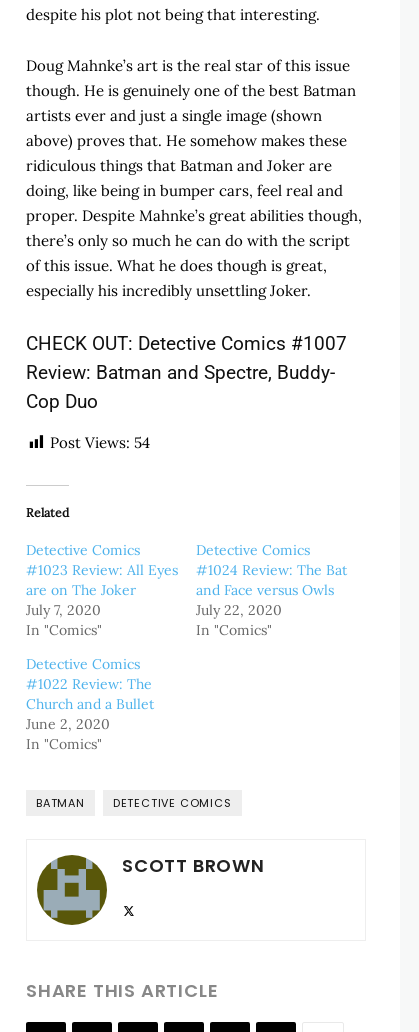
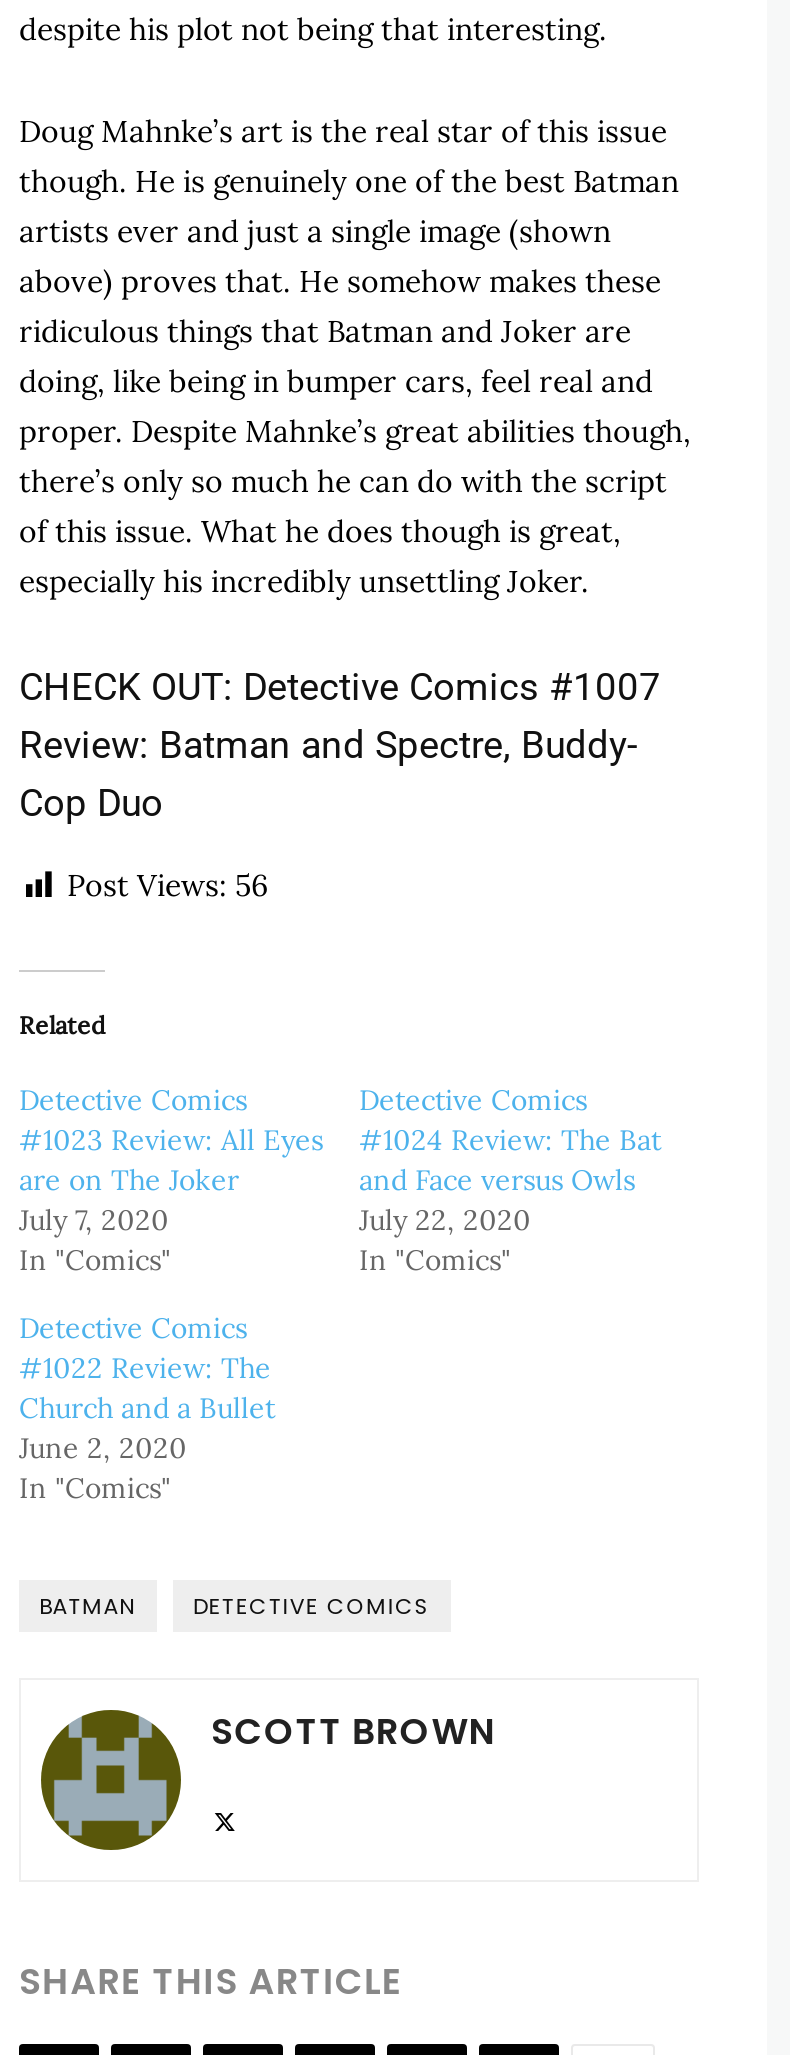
[50,432,150,451] Post Views: 54 -> [67,865,269,903] Post Views: 56

